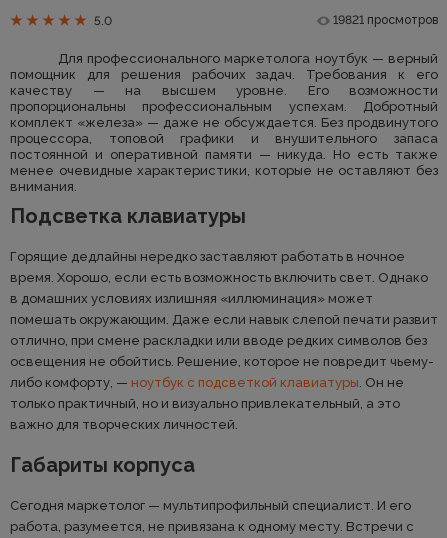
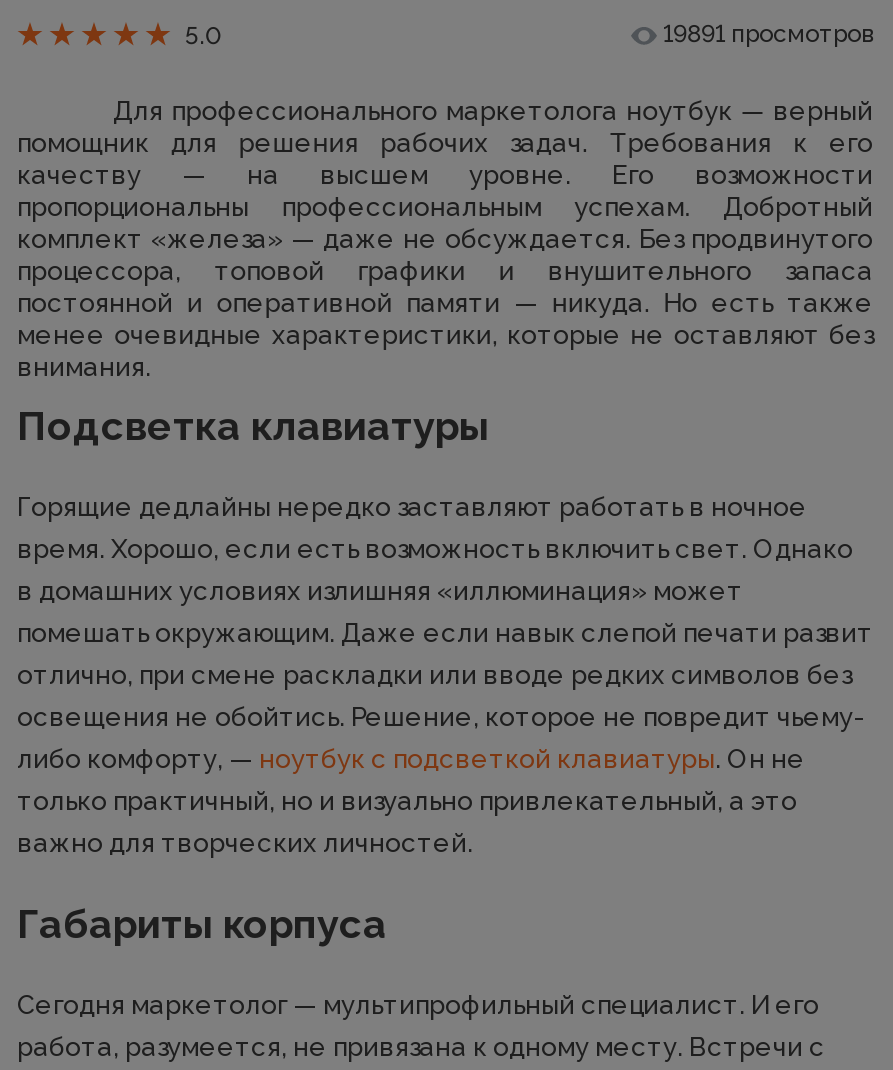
[330,13,438,27] 19821 просмотров -> [657,20,873,48] 19891 просмотров

